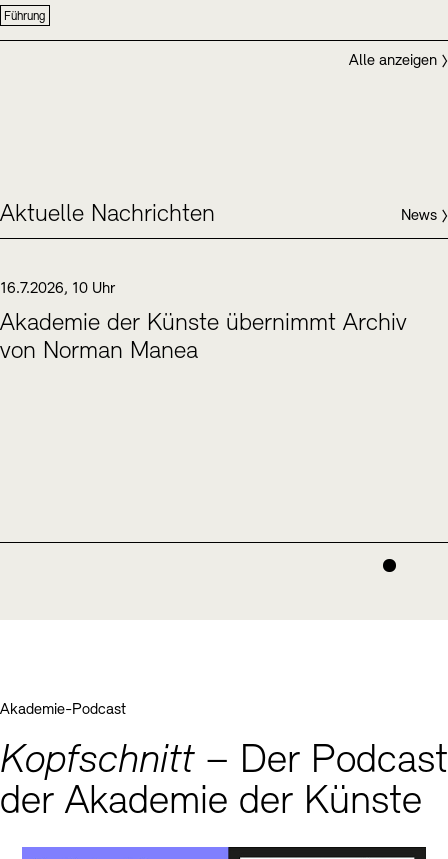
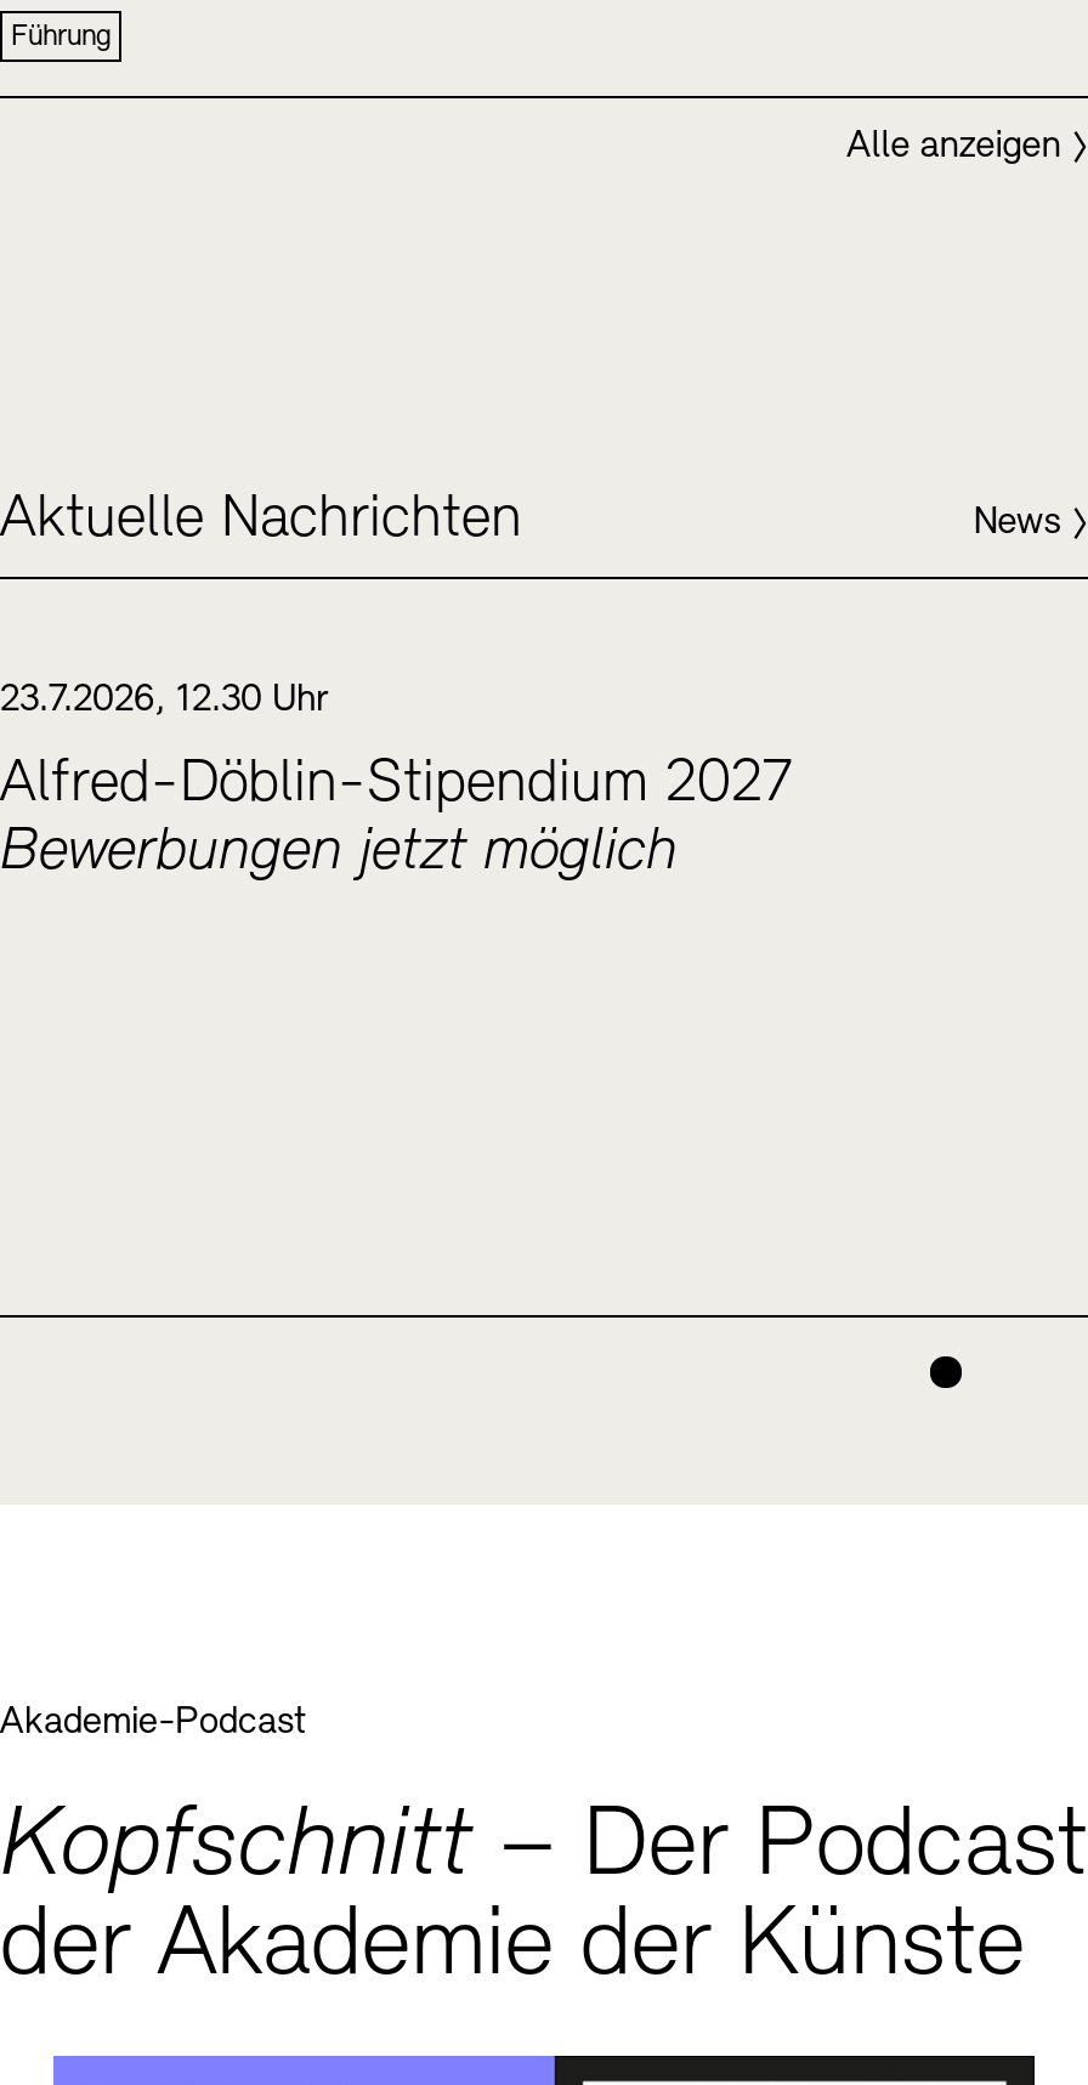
[0,281,115,297] 16.7.2026, 10 Uhr -> [0,682,328,721] 23.7.2026, 12.30 Uhr
[0,311,407,364] Akademie der Künste übernimmt Archiv | von Norman Manea -> [0,755,792,883] Alfred-Döblin-Stipendium 2027 | Bewerbungen jetzt möglich

